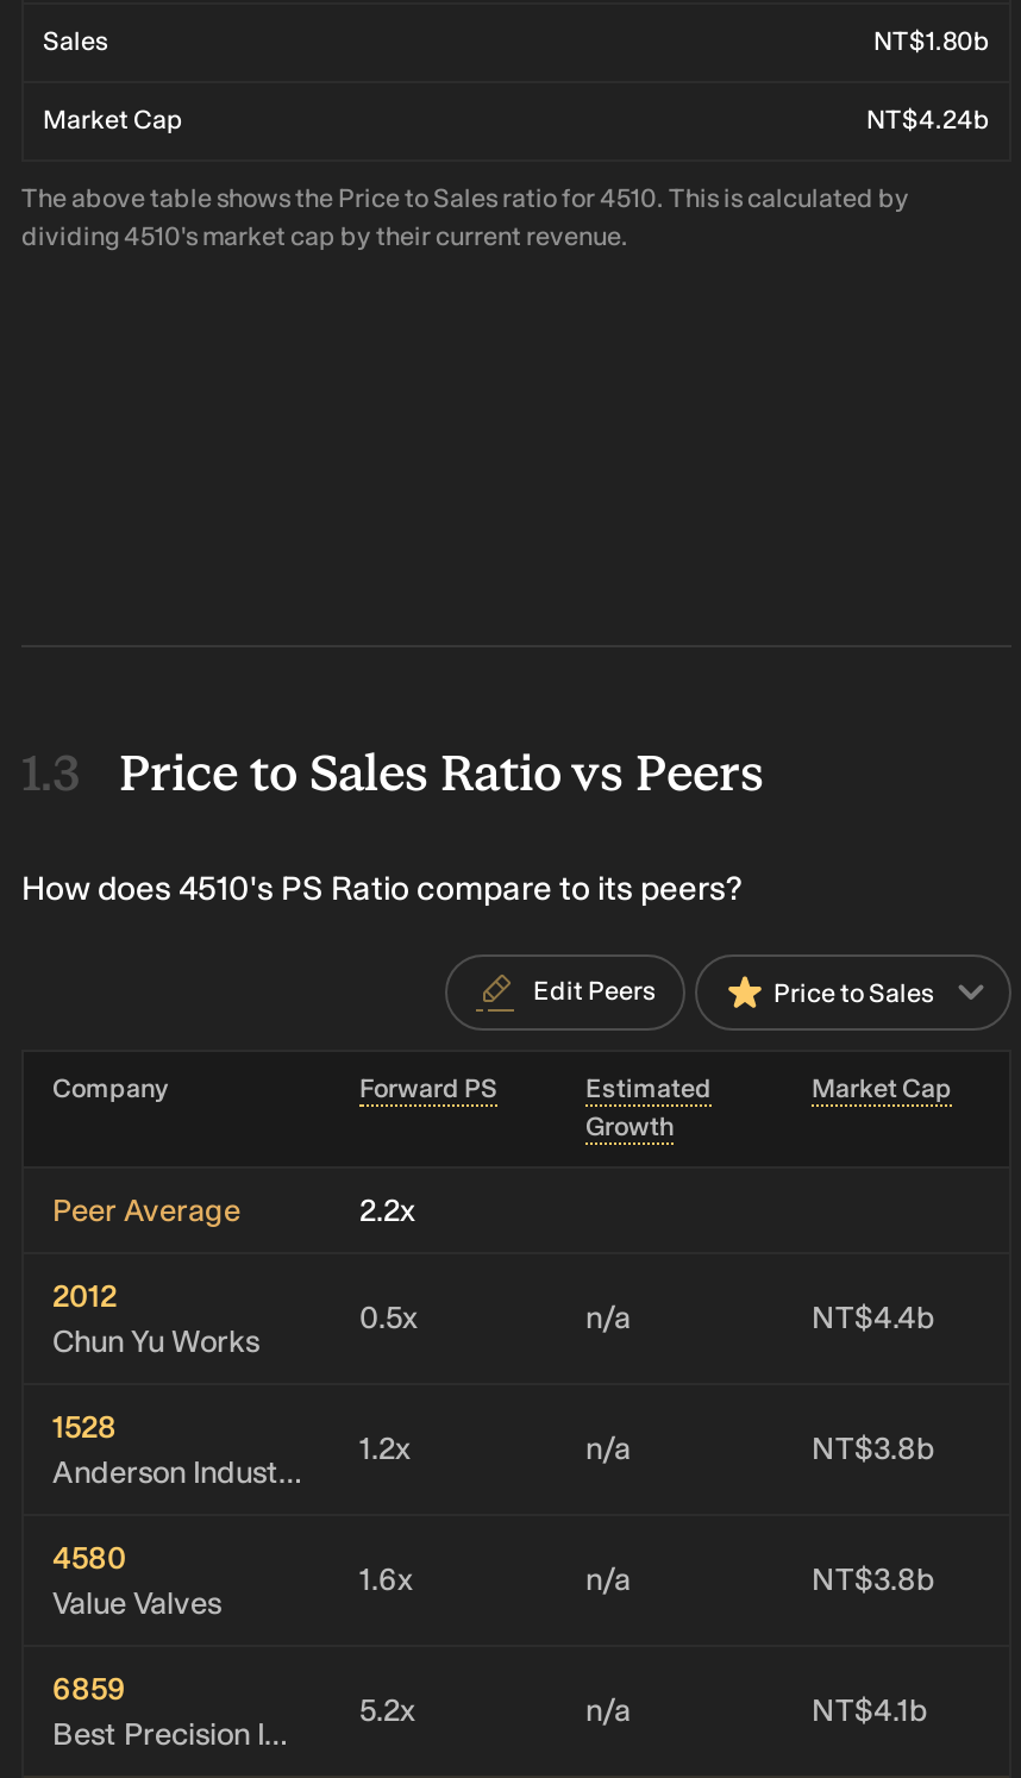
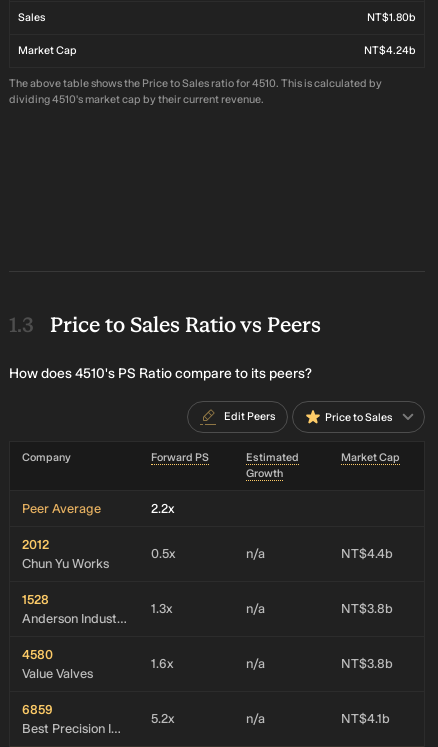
[359,1430,409,1466] 1.2x -> [151,601,172,616] 1.3x

